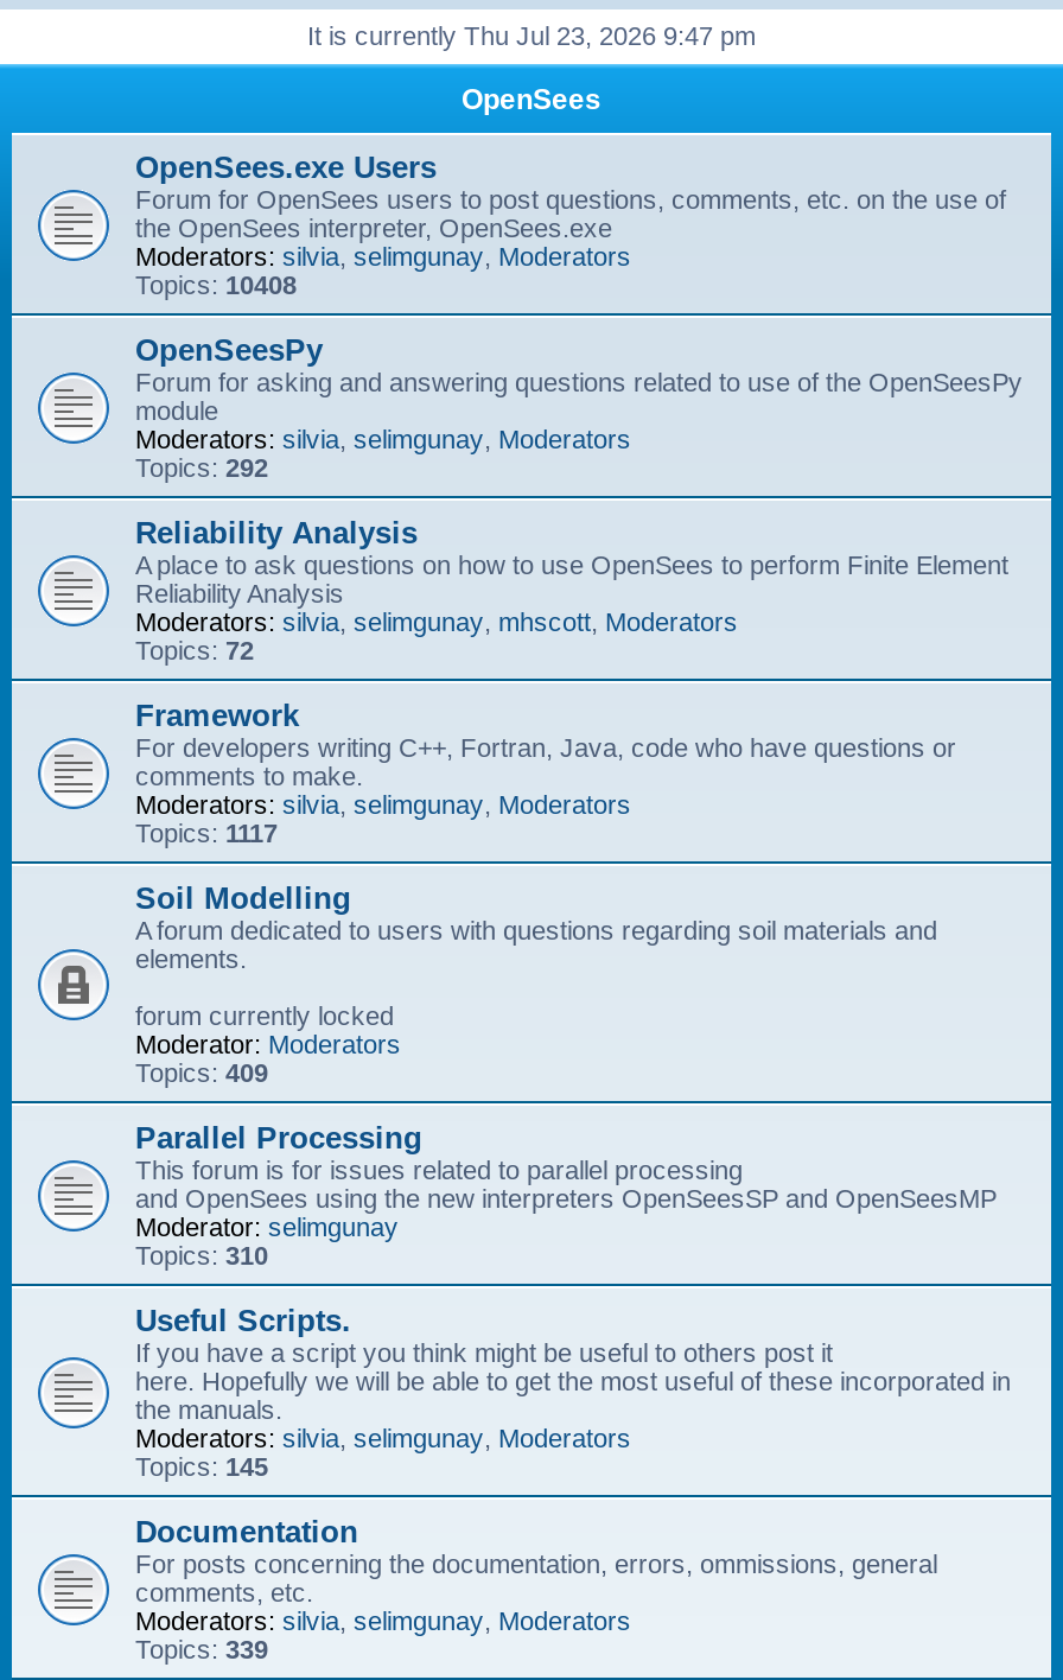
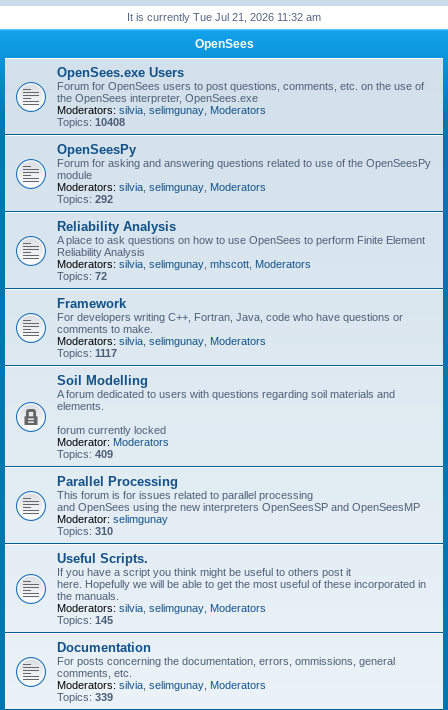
[307,21,756,50] It is currently Thu Jul 23, 2026 9:47 pm -> [127,11,321,23] It is currently Tue Jul 21, 2026 11:32 am

